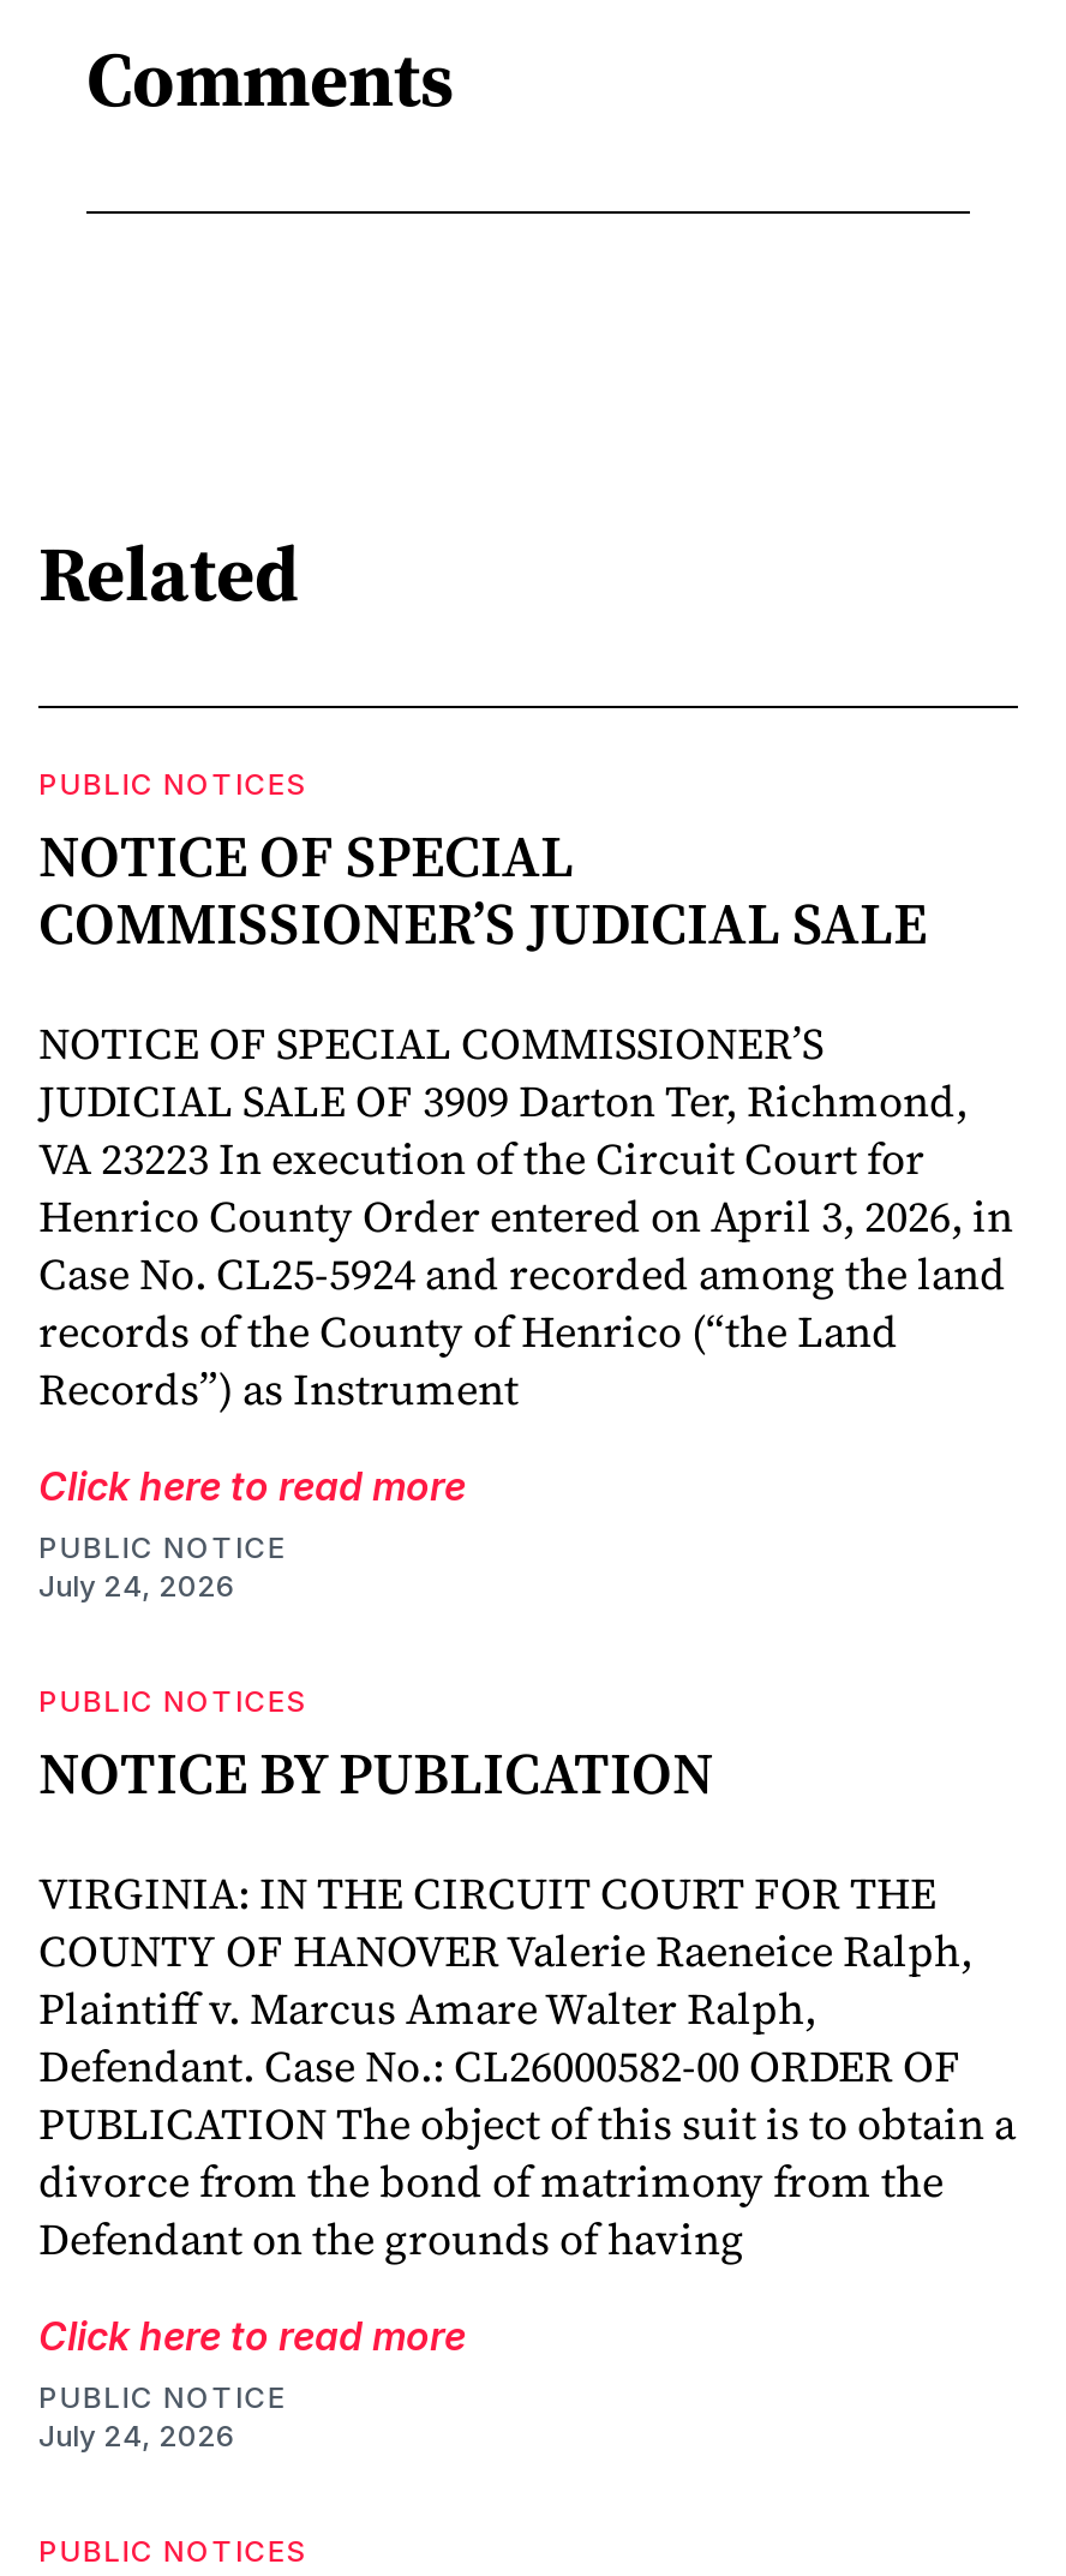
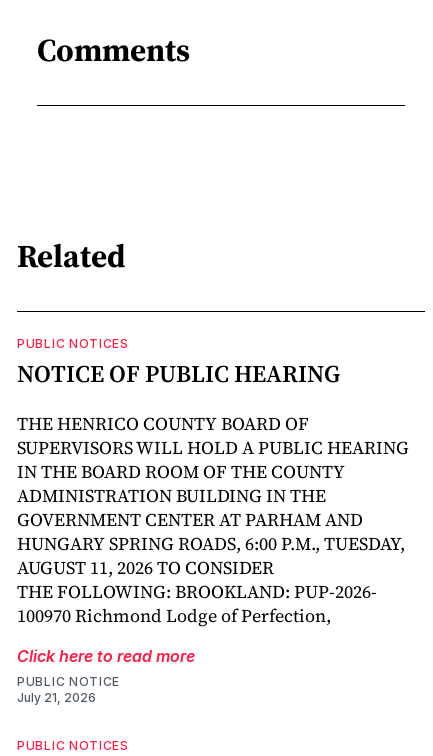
[38,816,927,962] NOTICE OF SPECIAL | COMMISSIONER’S JUDICIAL SALE -> [17,357,340,390] NOTICE OF PUBLIC HEARING
[38,1013,1013,1419] NOTICE OF SPECIAL COMMISSIONER’S | JUDICIAL SALE OF 3909 Darton Ter, Richmond, | VA 23223 In execution of the Circuit Court for | Henrico County Order entered on April 3, 2026, in | Case No. CL25-5924 and recorded among the land | records of the County of Henrico (“the Land | Records”) as Instrument -> [17,411,409,628] THE HENRICO COUNTY BOARD OF | SUPERVISORS WILL HOLD A PUBLIC HEARING | IN THE BOARD ROOM OF THE COUNTY | ADMINISTRATION BUILDING IN THE | GOVERNMENT CENTER AT PARHAM AND | HUNGARY SPRING ROADS, 6:00 P.M., TUESDAY, | AUGUST 11, 2026 TO CONSIDER | THE FOLLOWING: BROOKLAND: PUP-2026- | 100970 Richmond Lodge of Perfection,
moved [38,1462,466,1565] -> [17,646,195,689]: Click here to read more | PUBLIC NOTICE
[38,1567,1016,2453] July 24, 2026 | PUBLIC NOTICES | NOTICE BY PUBLICATION | VIRGINIA: IN THE CIRCUIT COURT FOR THE | COUNTY OF HANOVER Valerie Raeneice Ralph, | Plaintiff v. Marcus Amare Walter Ralph, | Defendant. Case No.: CL26000582-00 ORDER OF | PUBLICATION The object of this suit is to obtain a | divorce from the bond of matrimony from the | Defendant on the grounds of having | Click here to read more | PUBLIC NOTICE | July 24, 2026 -> [17,690,96,705] July 21, 2026

